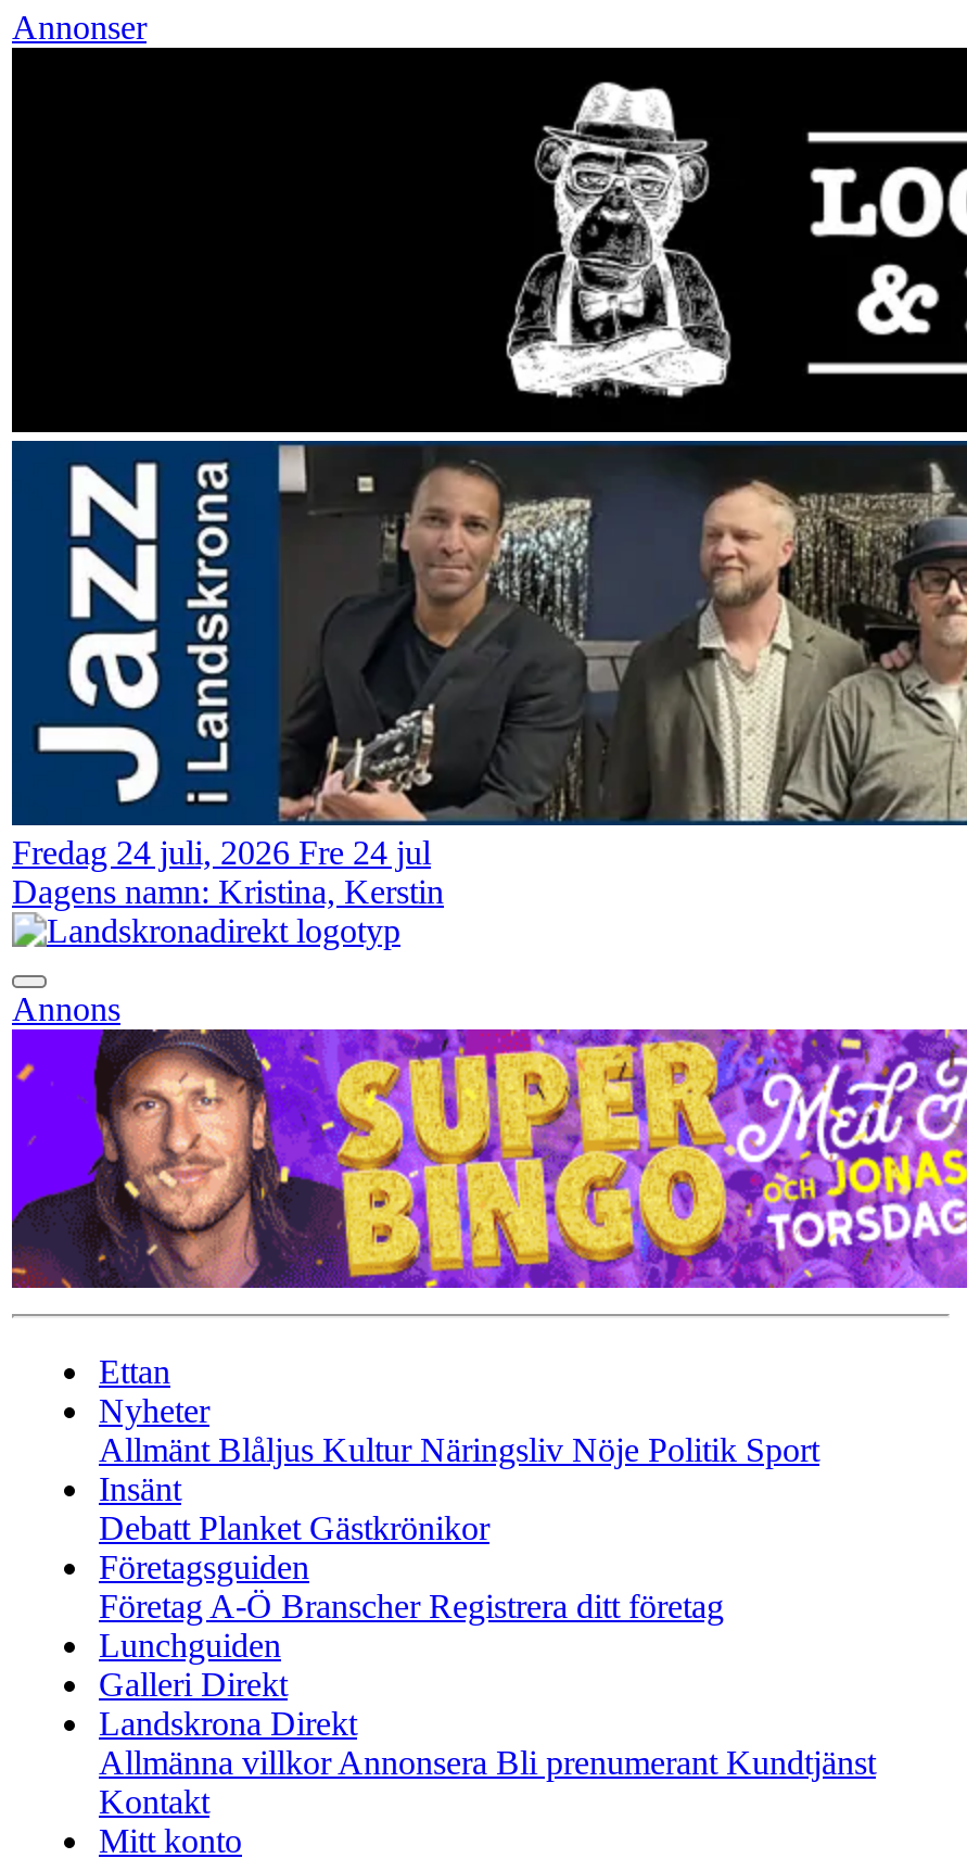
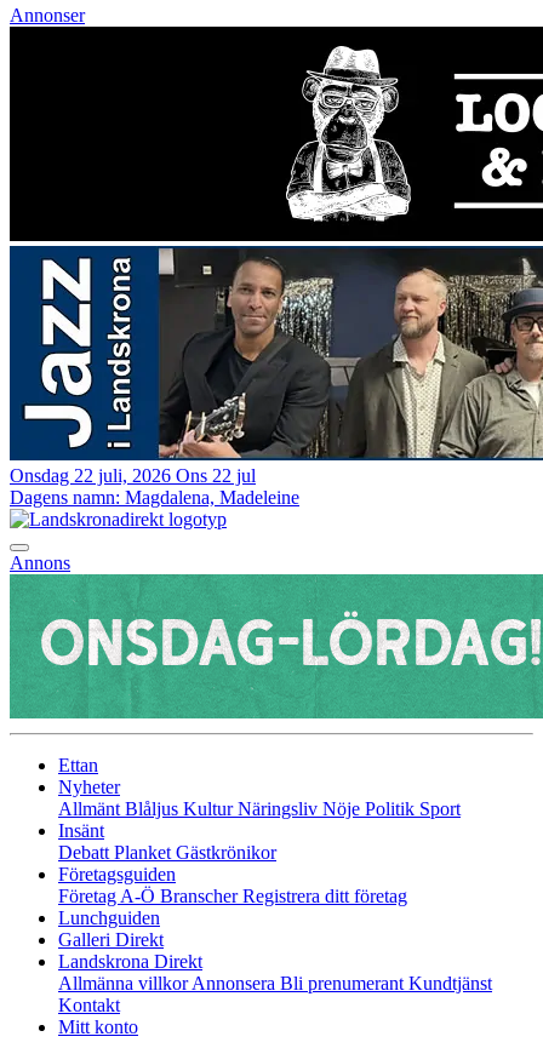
[12,834,431,871] Fredag 24 juli, 2026 Fre 24 jul -> [10,465,256,486] Onsdag 22 juli, 2026 Ons 22 jul
[12,873,444,910] Dagens namn: Kristina, Kerstin -> [10,487,299,508] Dagens namn: Magdalena, Madeleine
[10,1027,960,1290] [image] -> [8,573,539,720] [image]

